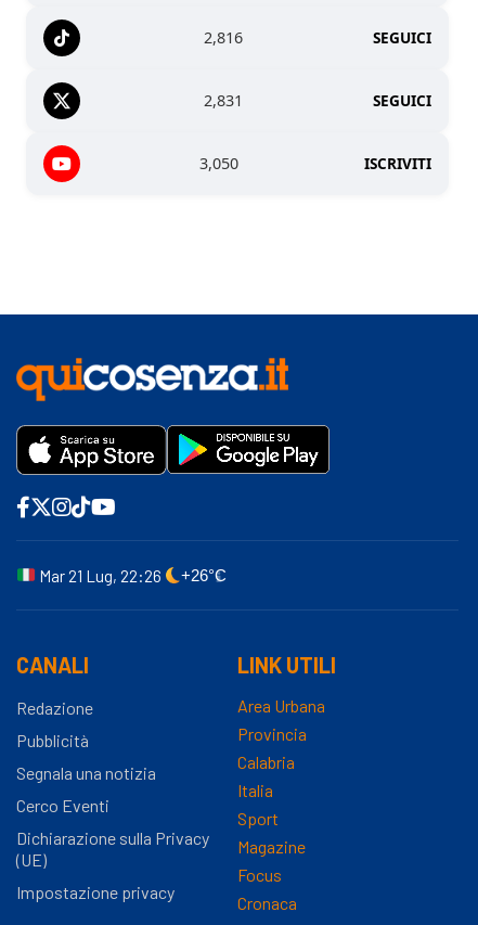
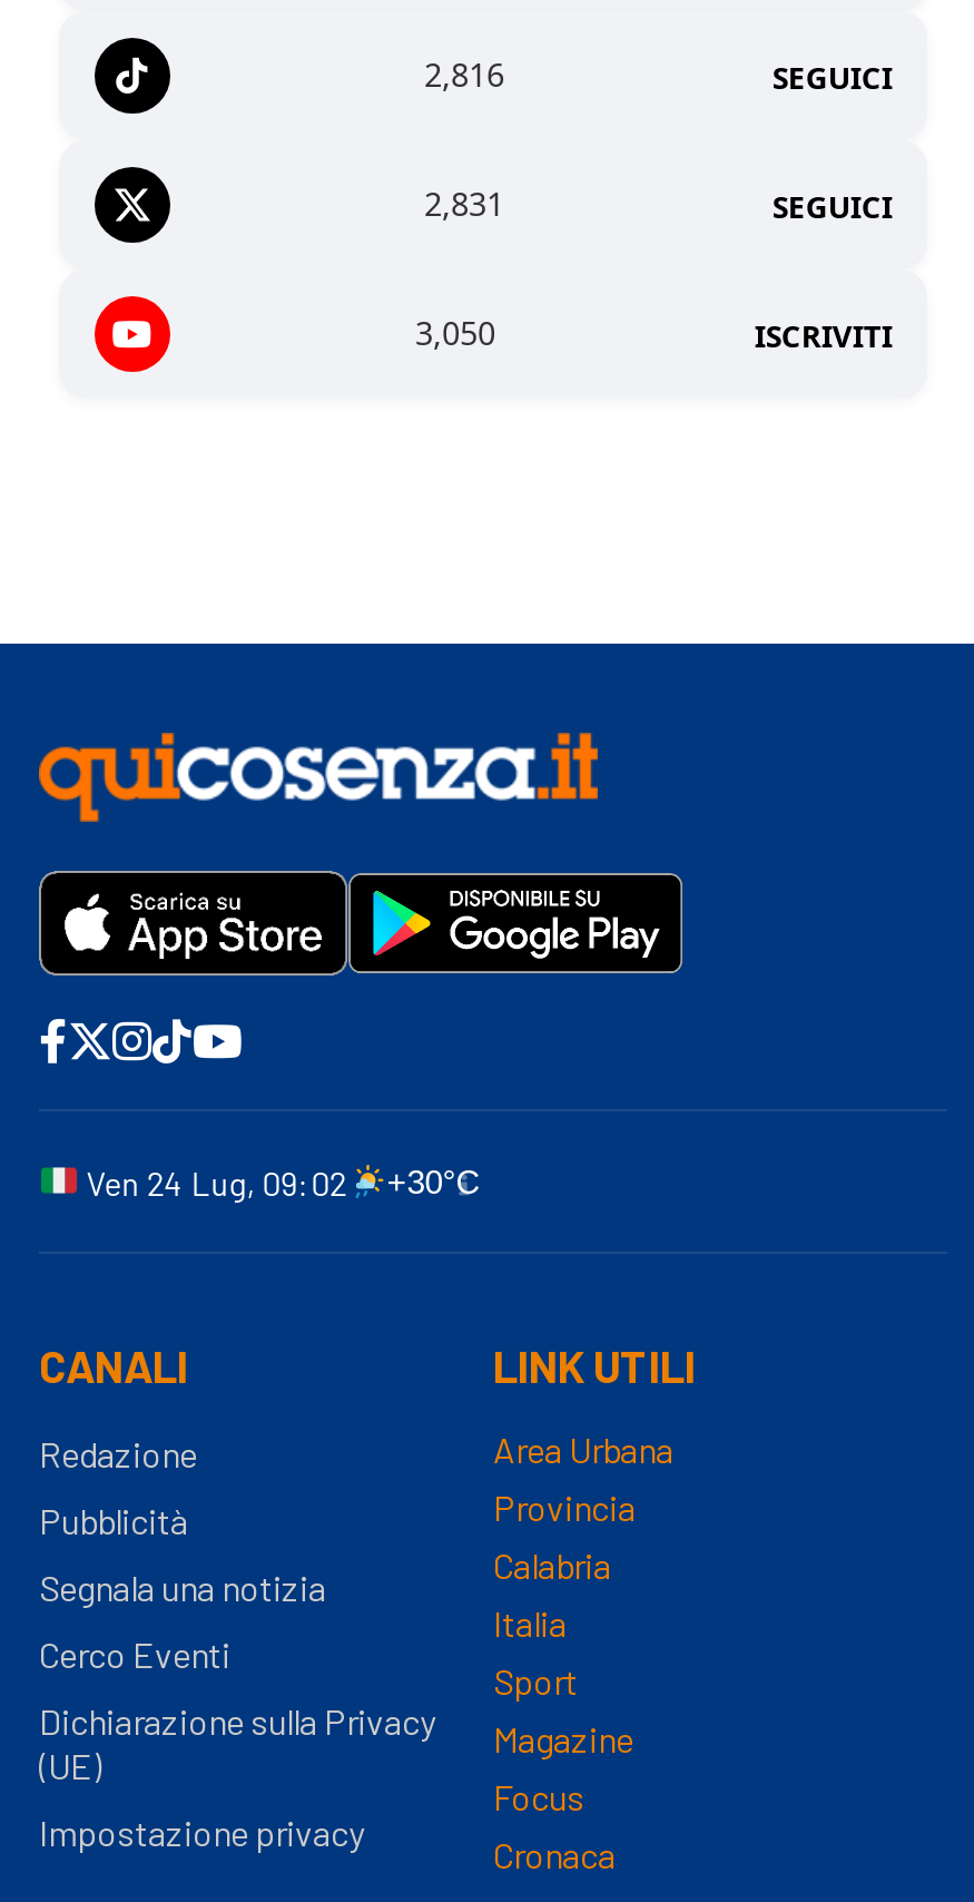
[39,566,227,585] Mar 21 Lug, 22:26 | +26°C -> [86,1161,480,1202] Ven 24 Lug, 09:02 | +30°C

